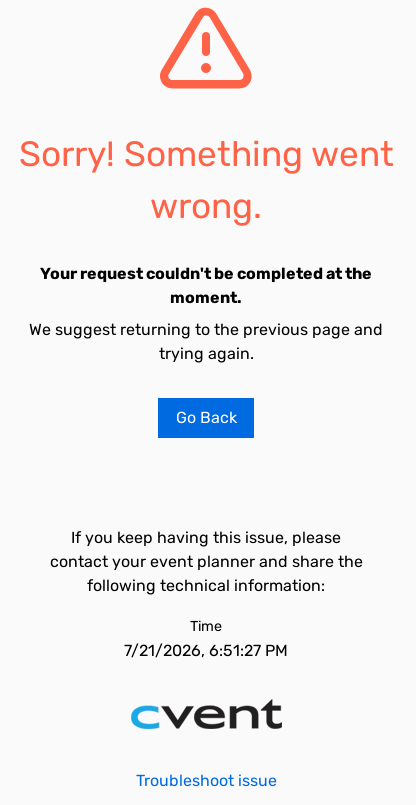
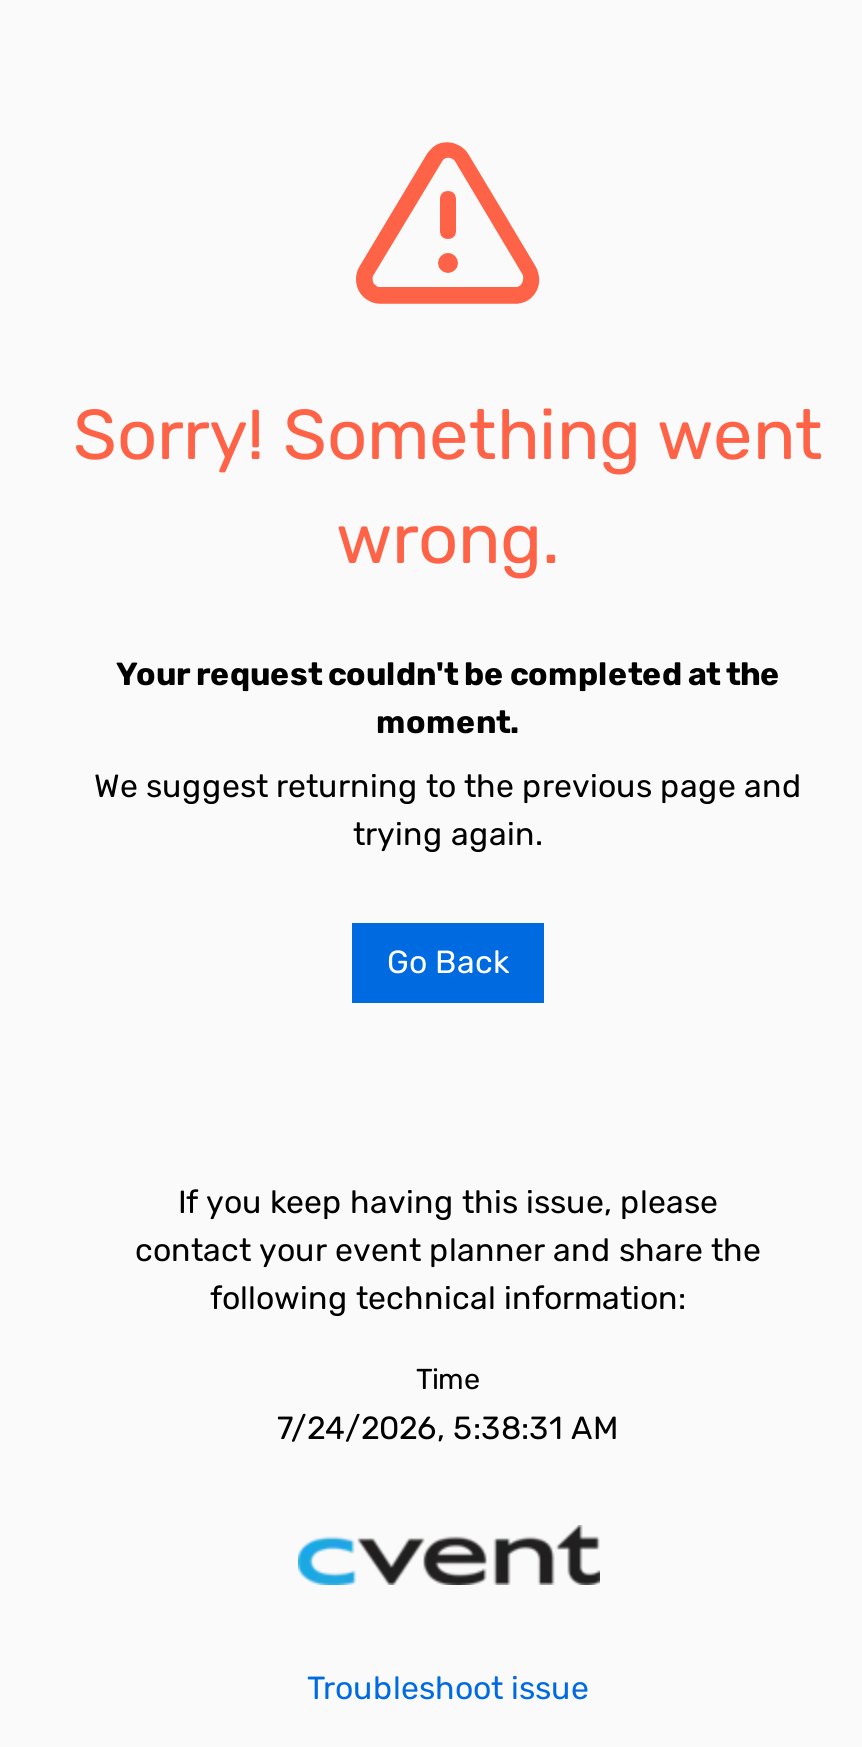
[124,641,288,660] 7/21/2026, 6:51:27 PM -> [277,1409,619,1447] 7/24/2026, 5:38:31 AM

